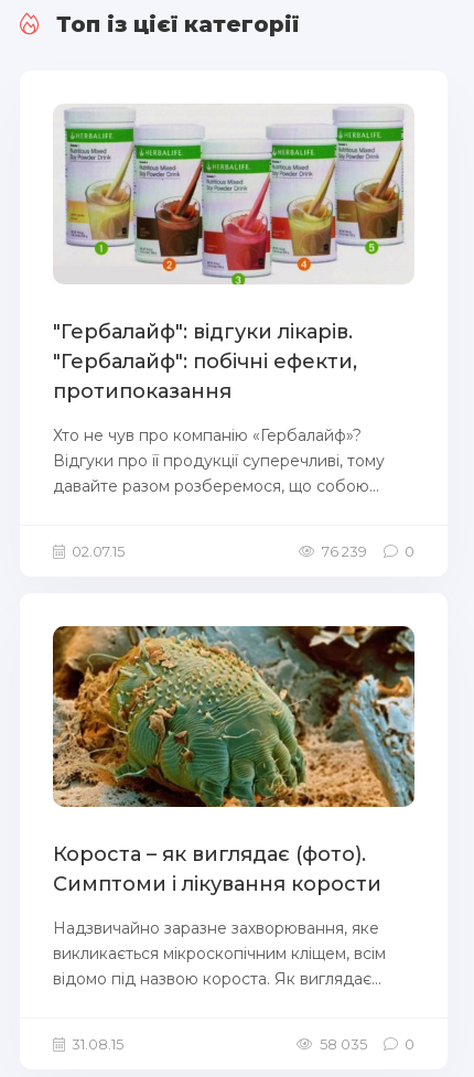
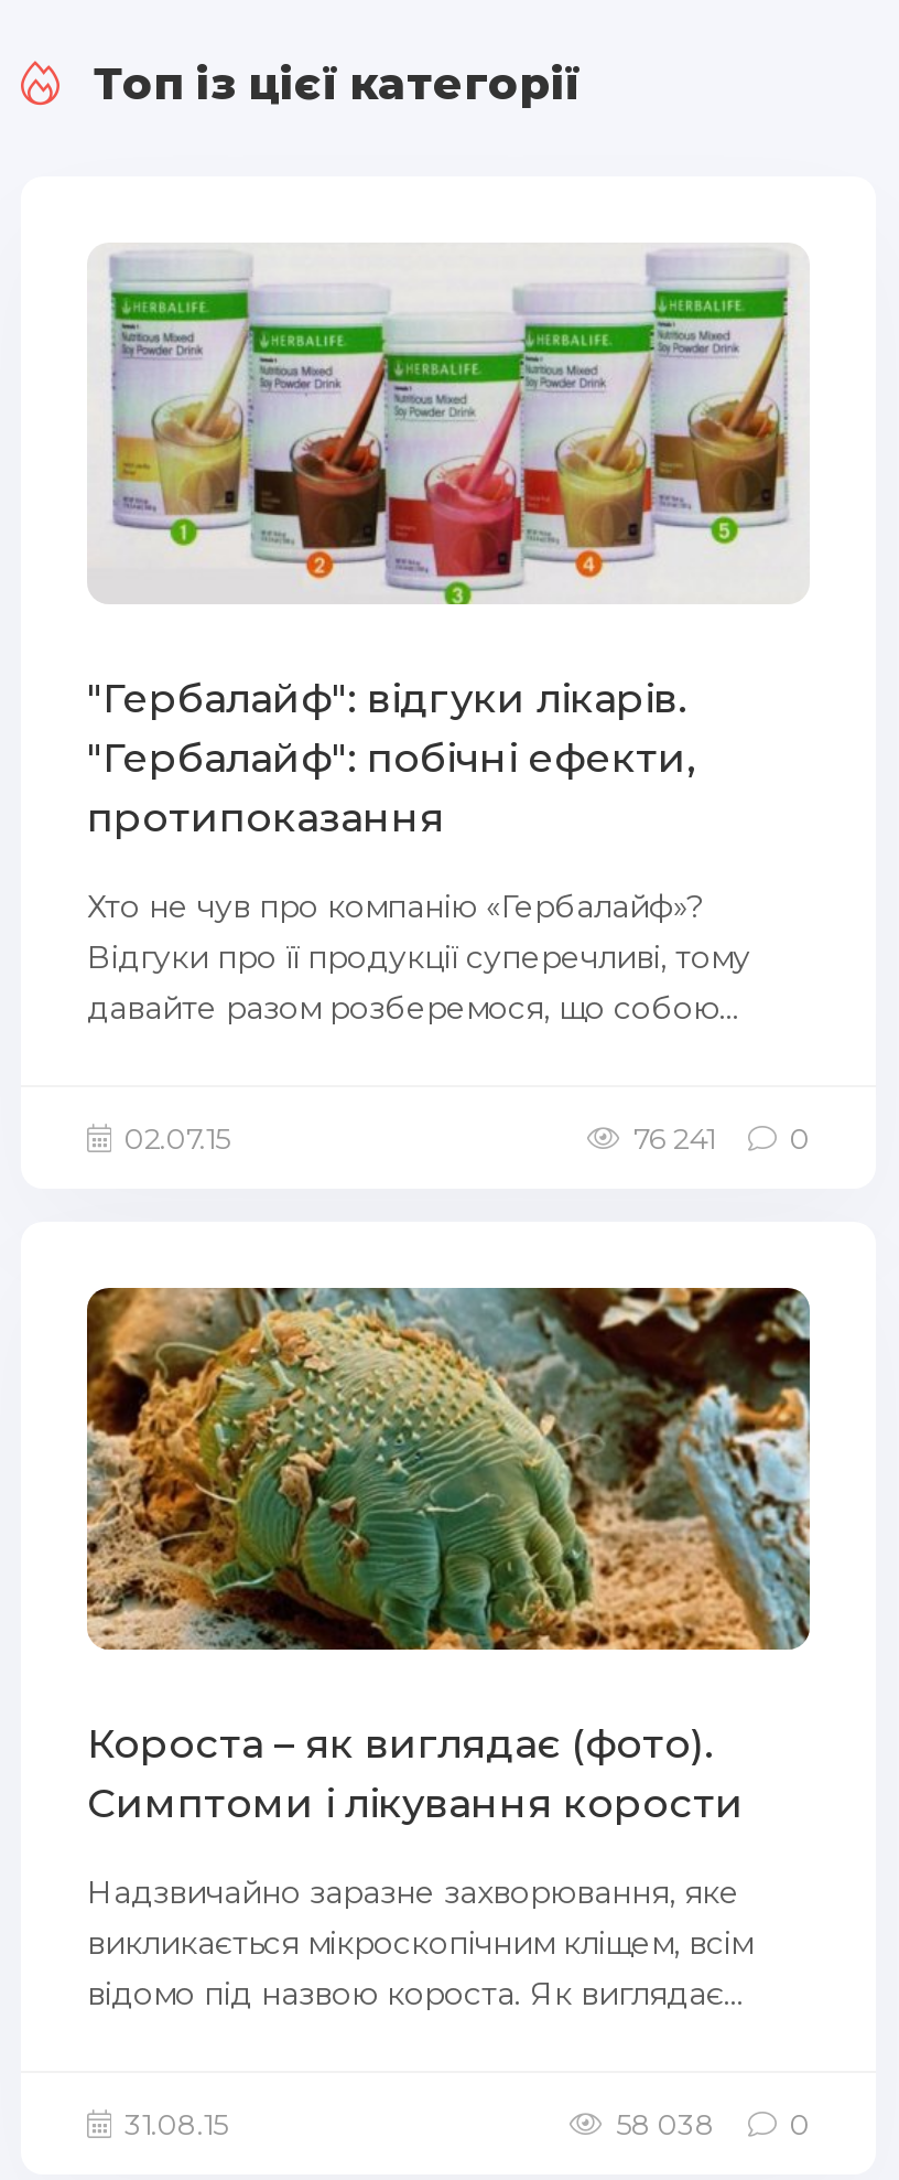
[322,542,367,560] 76 239 -> [633,1120,715,1155] 76 241
[320,1035,367,1052] 58 035 -> [616,2105,715,2141] 58 038

